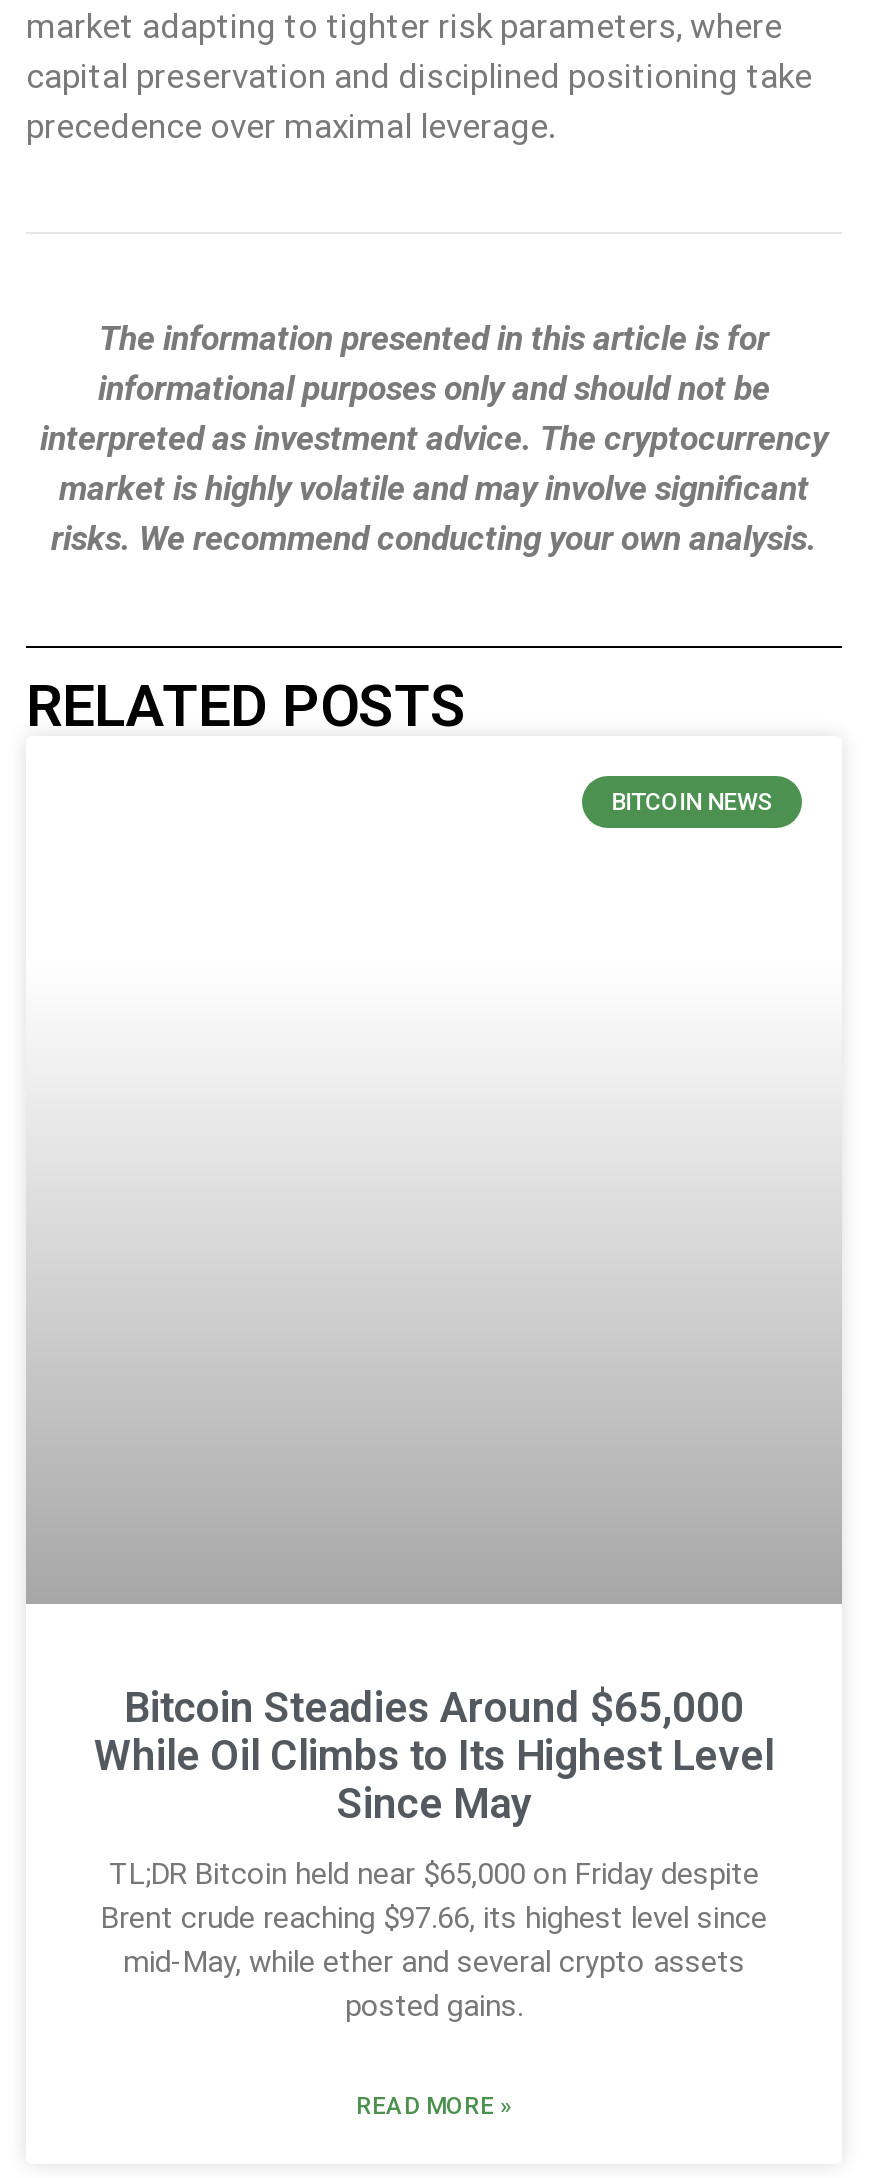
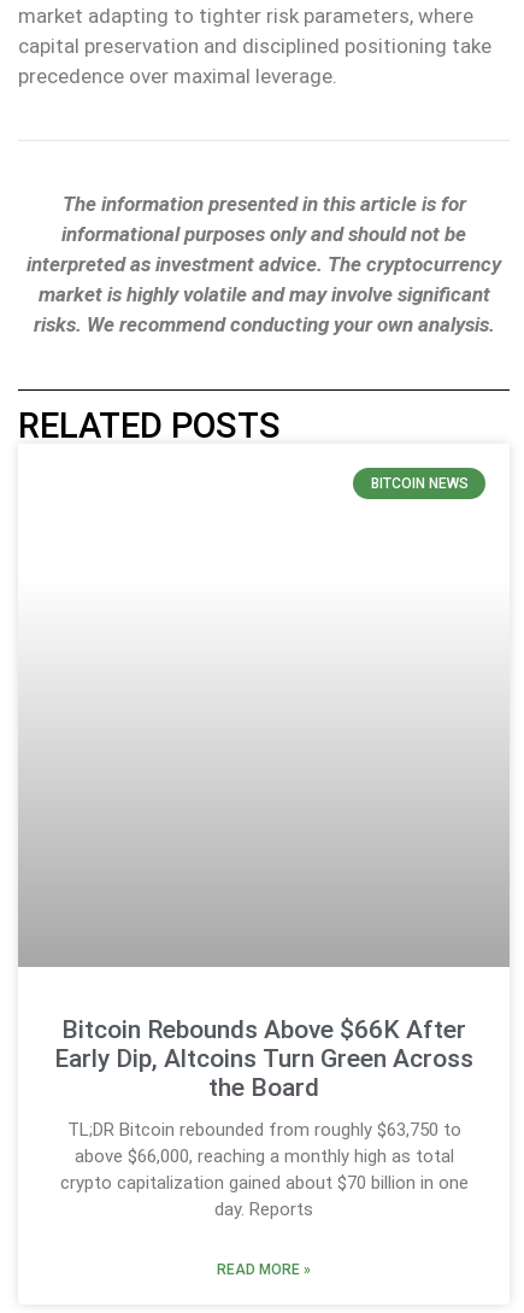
[94,1685,774,1829] Bitcoin Steadies Around $65,000 | While Oil Climbs to Its Highest Level | Since May -> [54,1016,473,1102] Bitcoin Rebounds Above $66K After | Early Dip, Altcoins Turn Green Across | the Board
[101,1857,767,2025] TL;DR Bitcoin held near $65,000 on Friday despite | Brent crude reaching $97.66, its highest level since | mid-May, while ether and several crypto assets | posted gains. -> [60,1119,468,1221] TL;DR Bitcoin rebounded from roughly $63,750 to | above $66,000, reaching a monthly high as total | crypto capitalization gained about $70 billion in one | day. Reports

